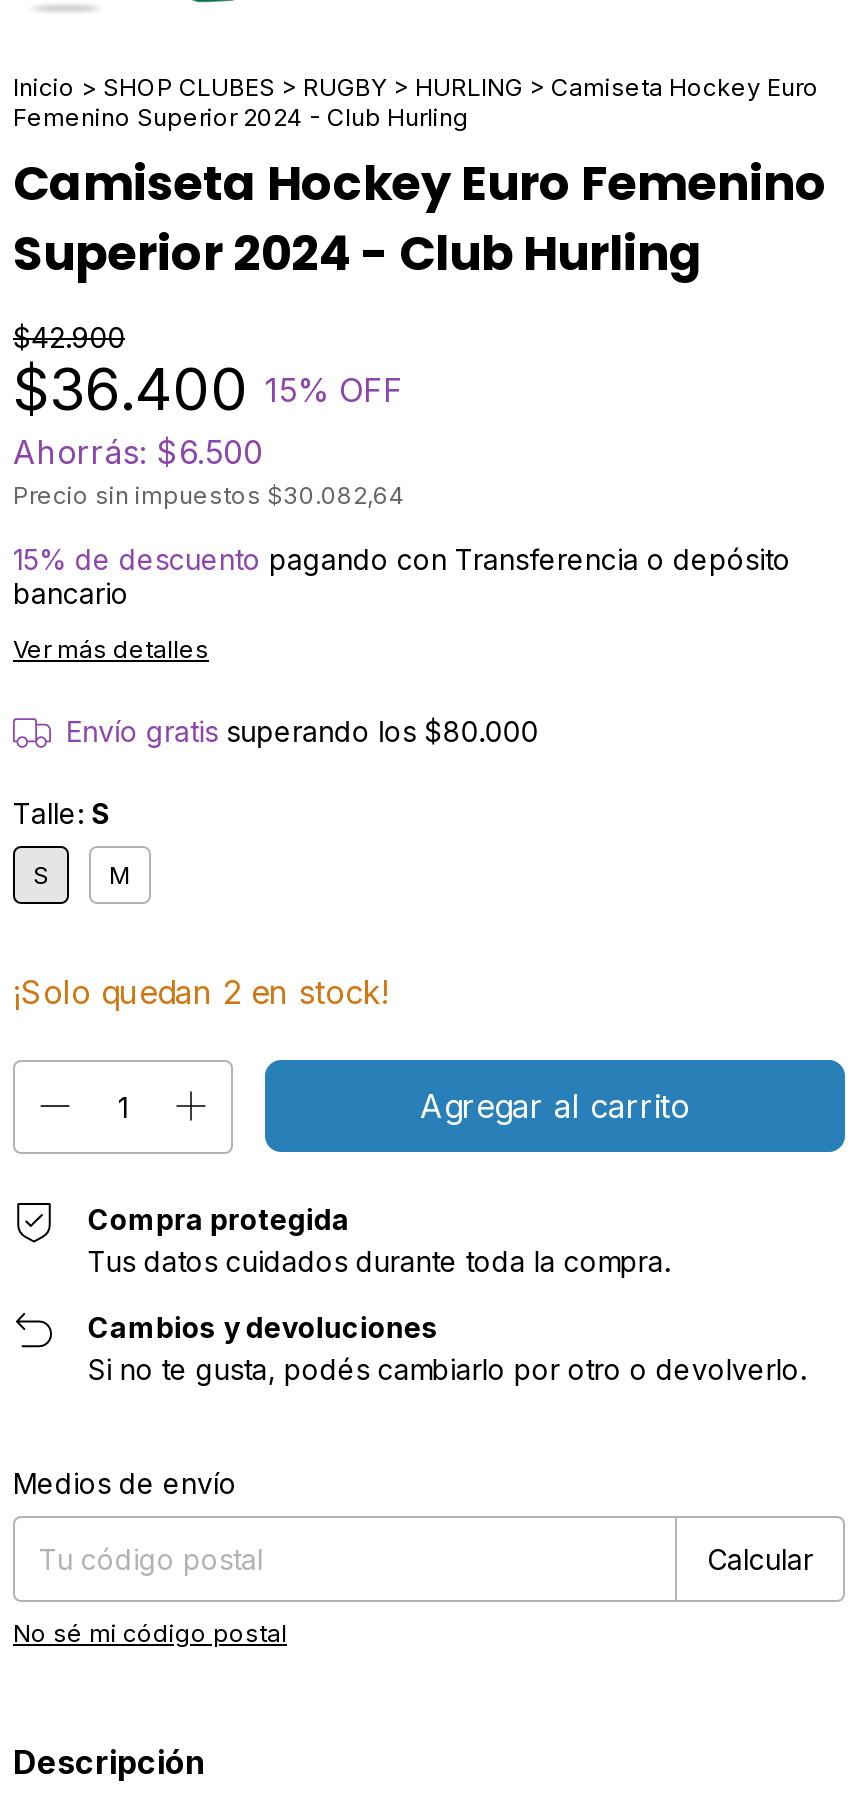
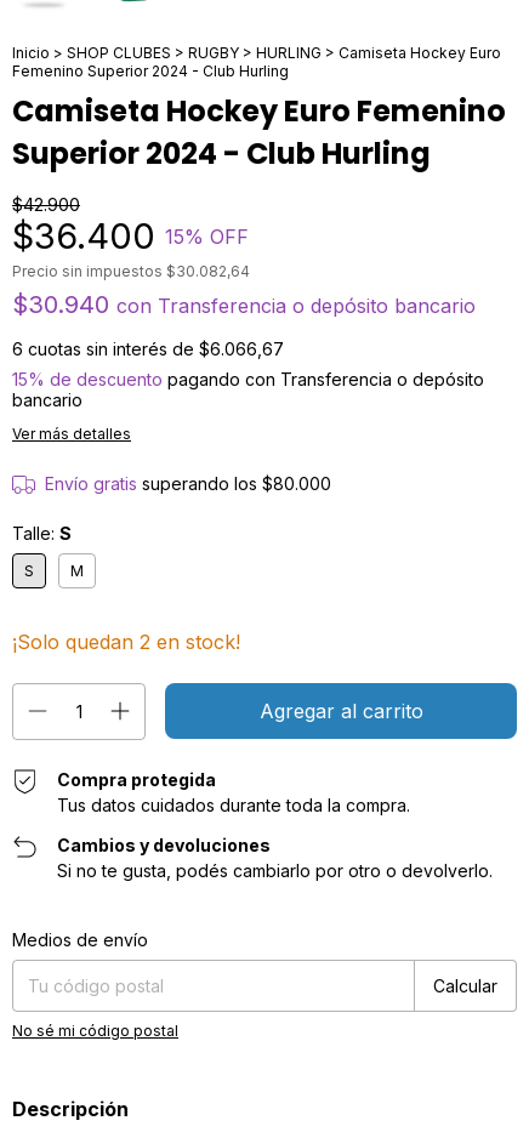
[13,432,263,472] Ahorrás: $6.500 -> none
moved [13,480,405,510] -> [12,262,250,280]: Precio sin impuestos $30.082,64
none -> [12,290,476,359] $30.940 con Transferencia o depósito bancario | 6 cuotas sin interés de $6.066,67

